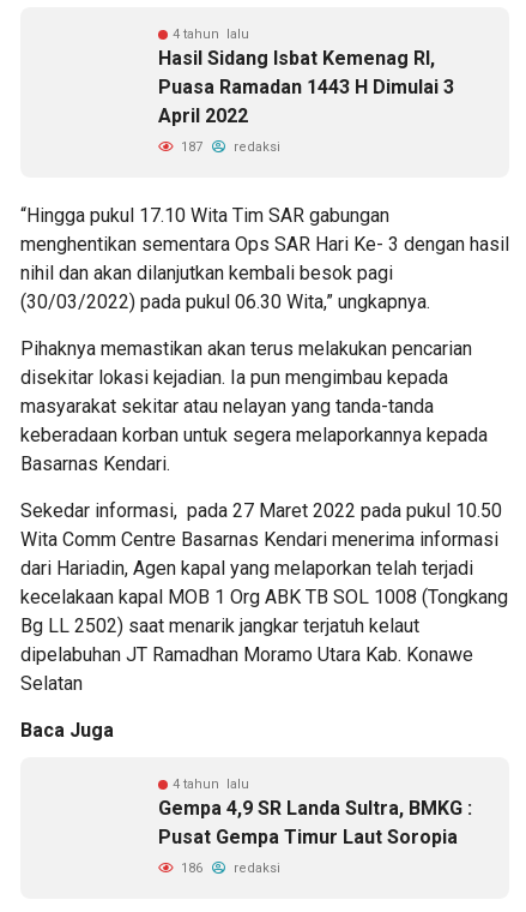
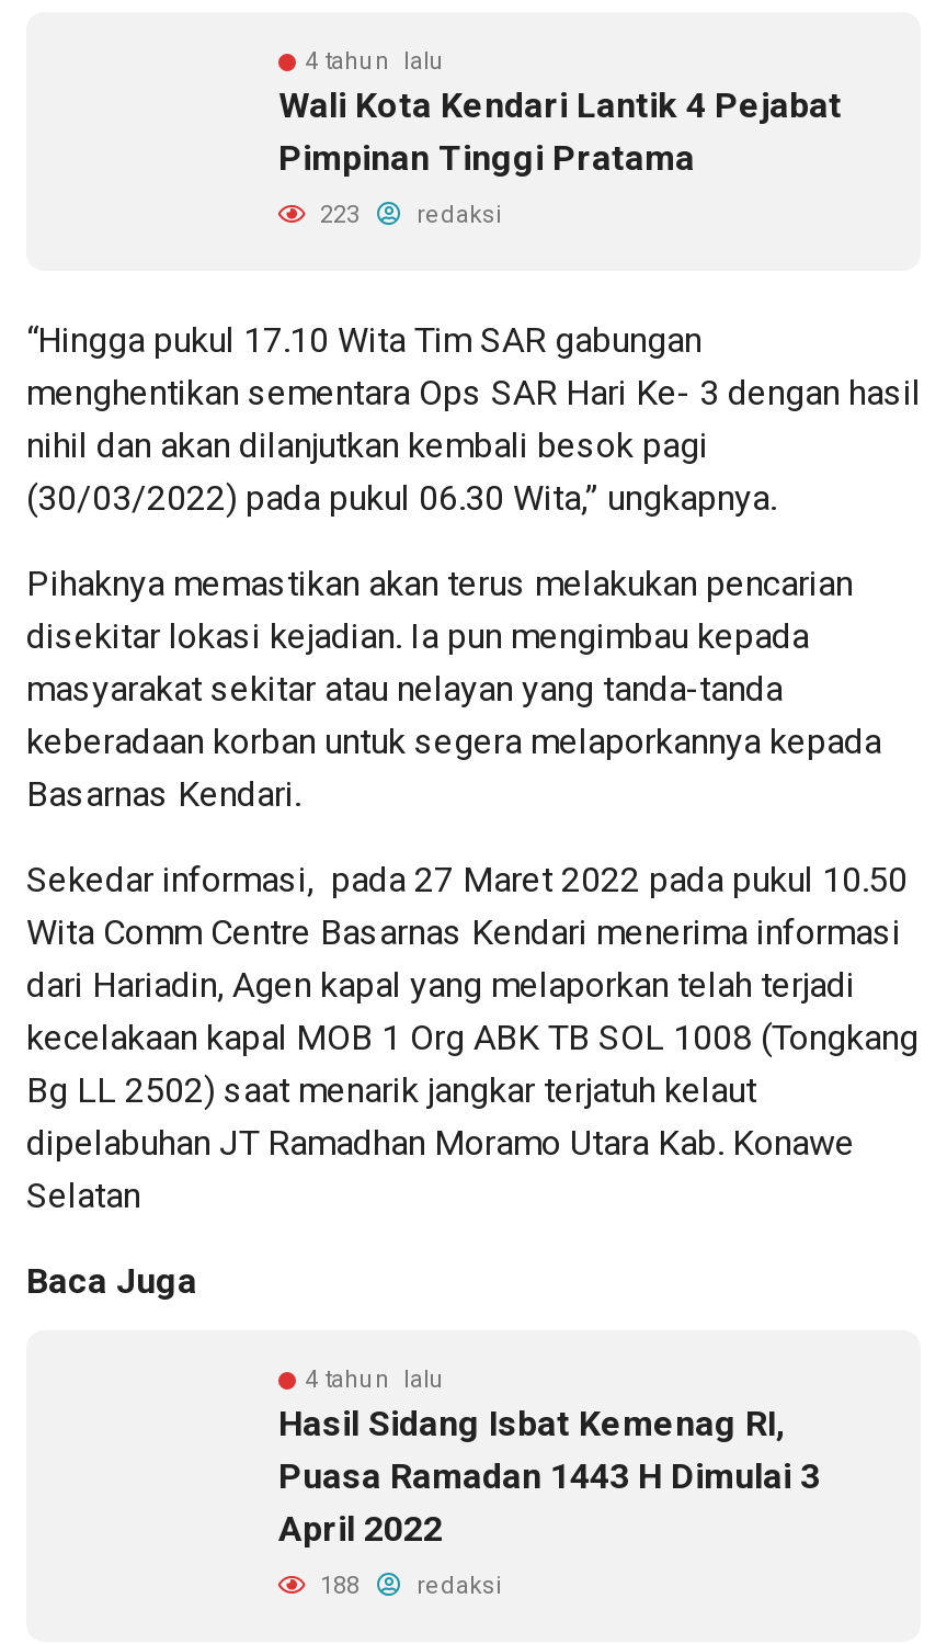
moved [158,47,454,127] -> [278,1403,820,1550]: Hasil Sidang Isbat Kemenag RI, | Puasa Ramadan 1443 H Dimulai 3 | April 2022
none -> [278,84,842,179] Wali Kota Kendari Lantik 4 Pejabat | Pimpinan Tinggi Pratama
moved [20,139,509,792] -> [26,201,921,1394]: redaksi | “Hingga pukul 17.10 Wita Tim SAR gabungan | menghentikan sementara Ops SAR Hari Ke- 3 dengan hasil | ... | Baca Juga | 4 tahun lalu
[177,139,280,155] 187 redaksi -> [313,201,502,229] 223 redaksi
[158,797,472,848] Gempa 4,9 SR Landa Sultra, BMKG : | Pusat Gempa Timur Laut Soropia -> none
[177,860,280,876] 186 redaksi -> [313,1572,502,1600] 188 redaksi

